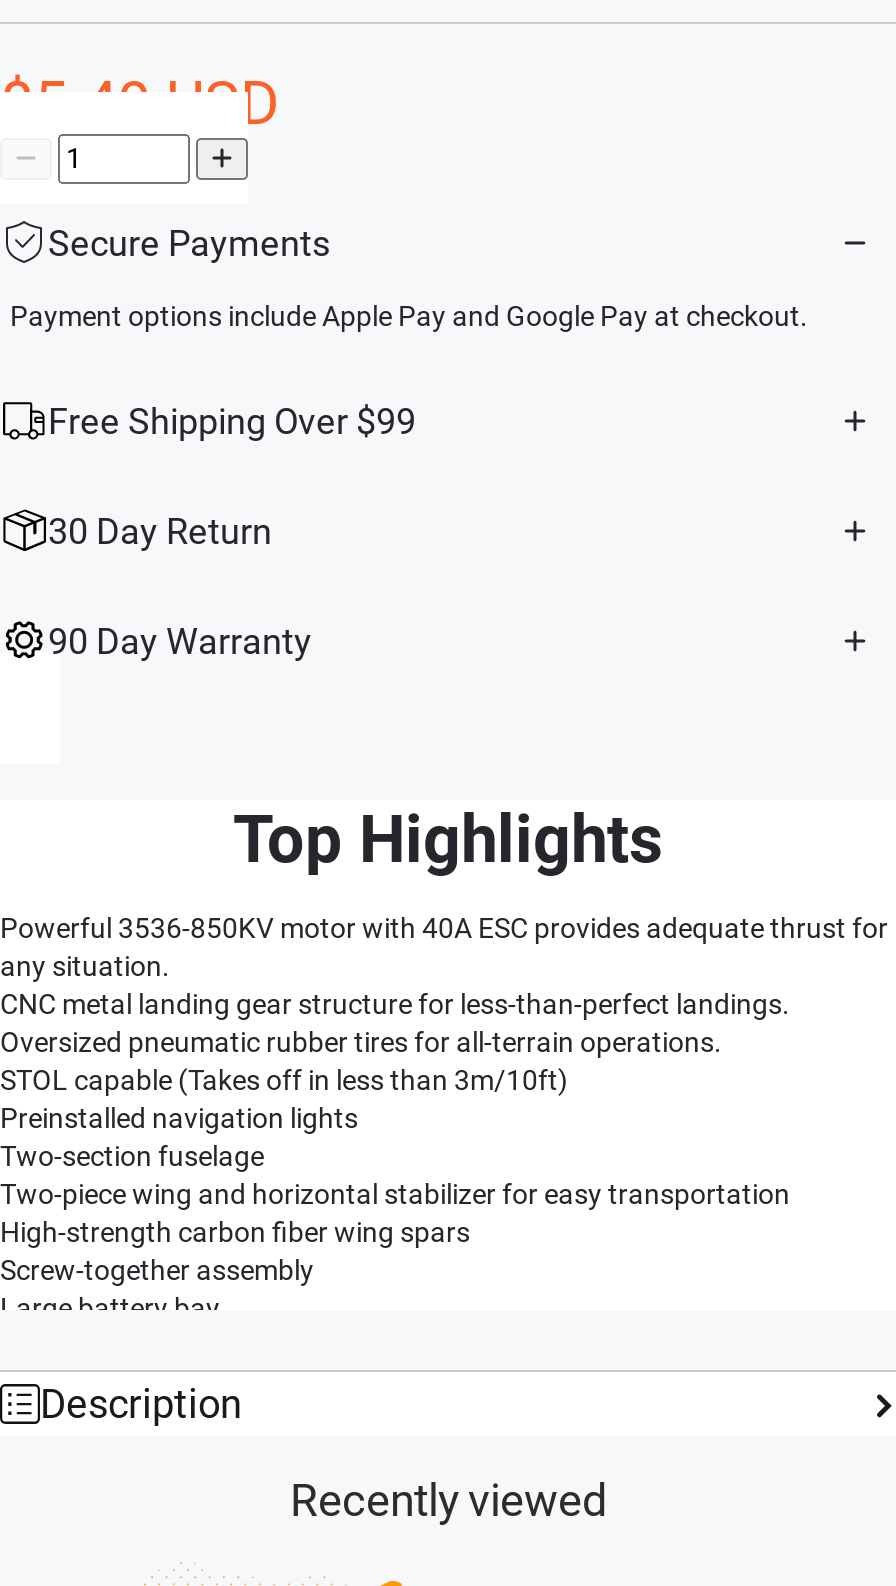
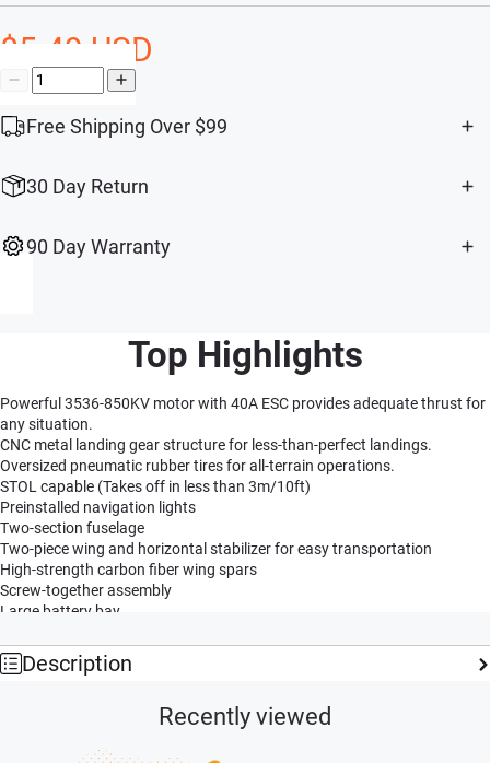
[10,222,808,332] Secure Payments | Payment options include Apple Pay and Google Pay at checkout. -> none

